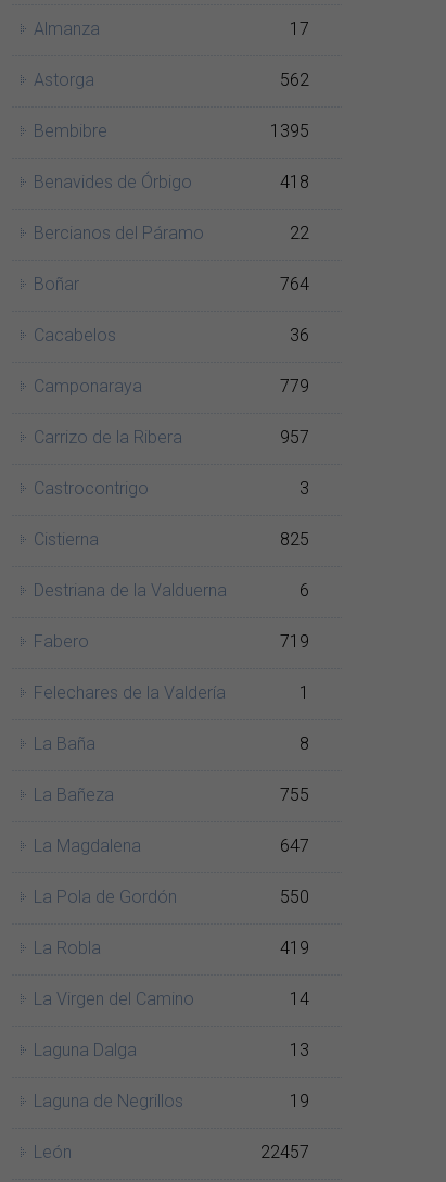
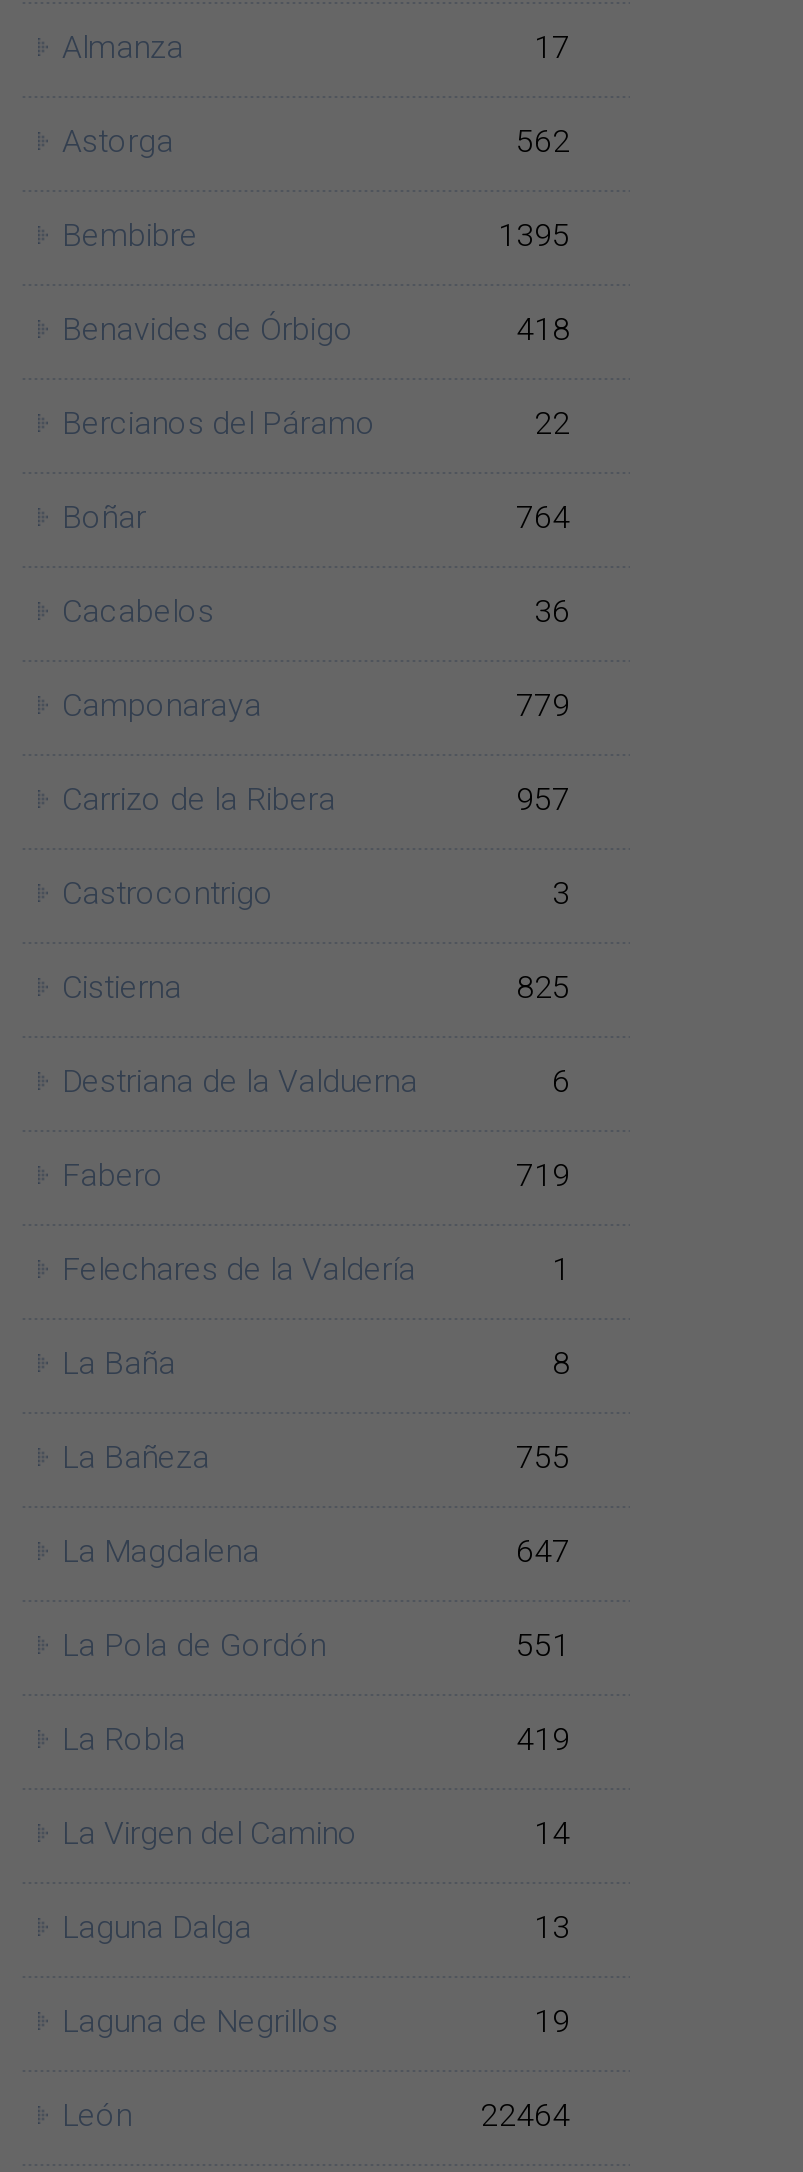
[280,886,309,907] 550 -> [516,1626,570,1664] 551
[260,1142,309,1162] 22457 -> [480,2096,570,2134] 22464

